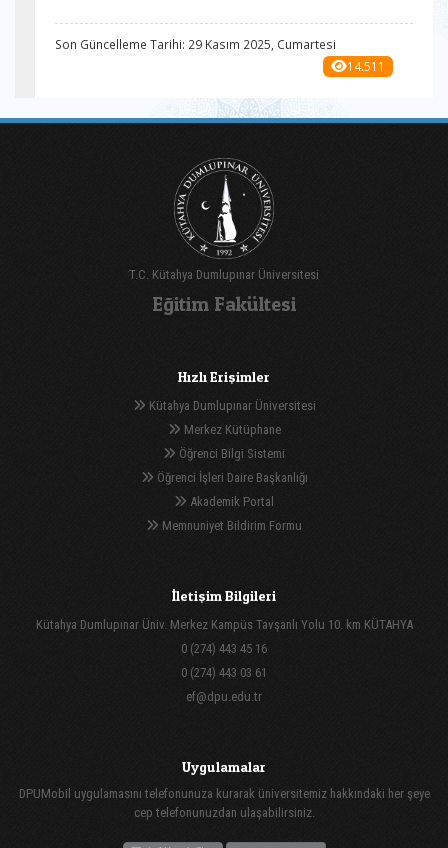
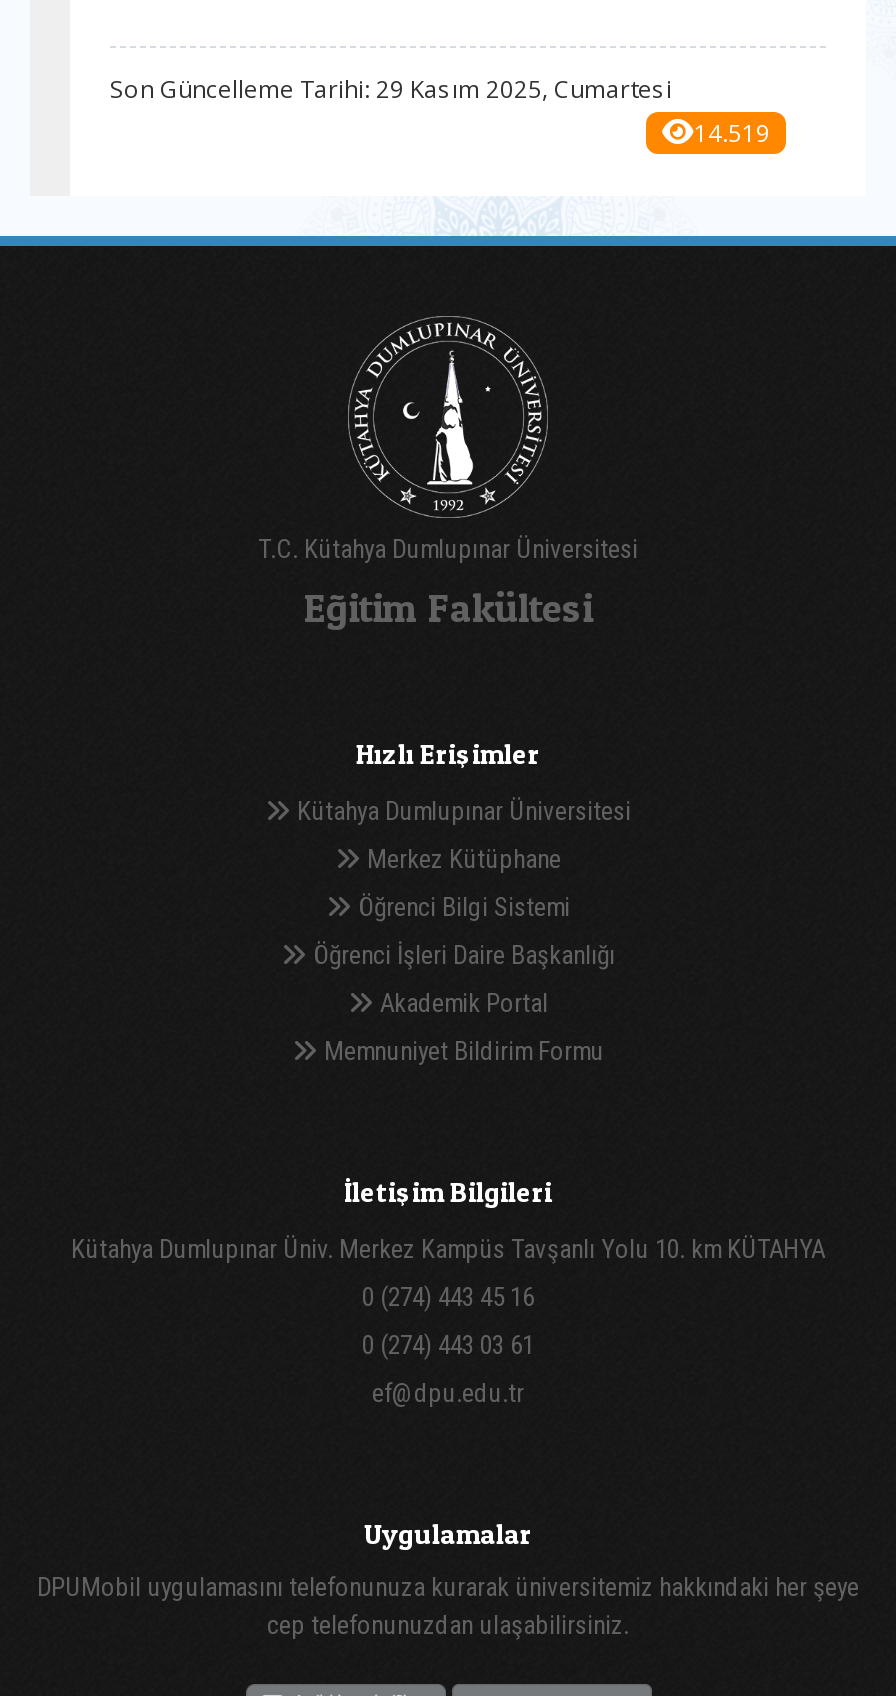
[347,57,385,73] 14.511 -> [694,115,770,147] 14.519

